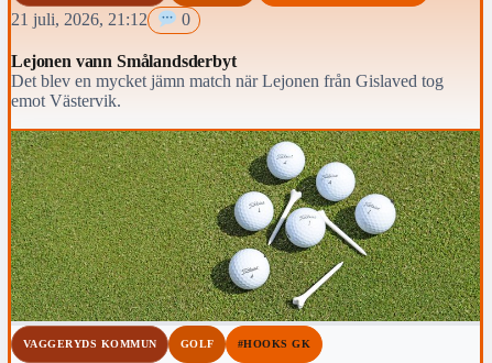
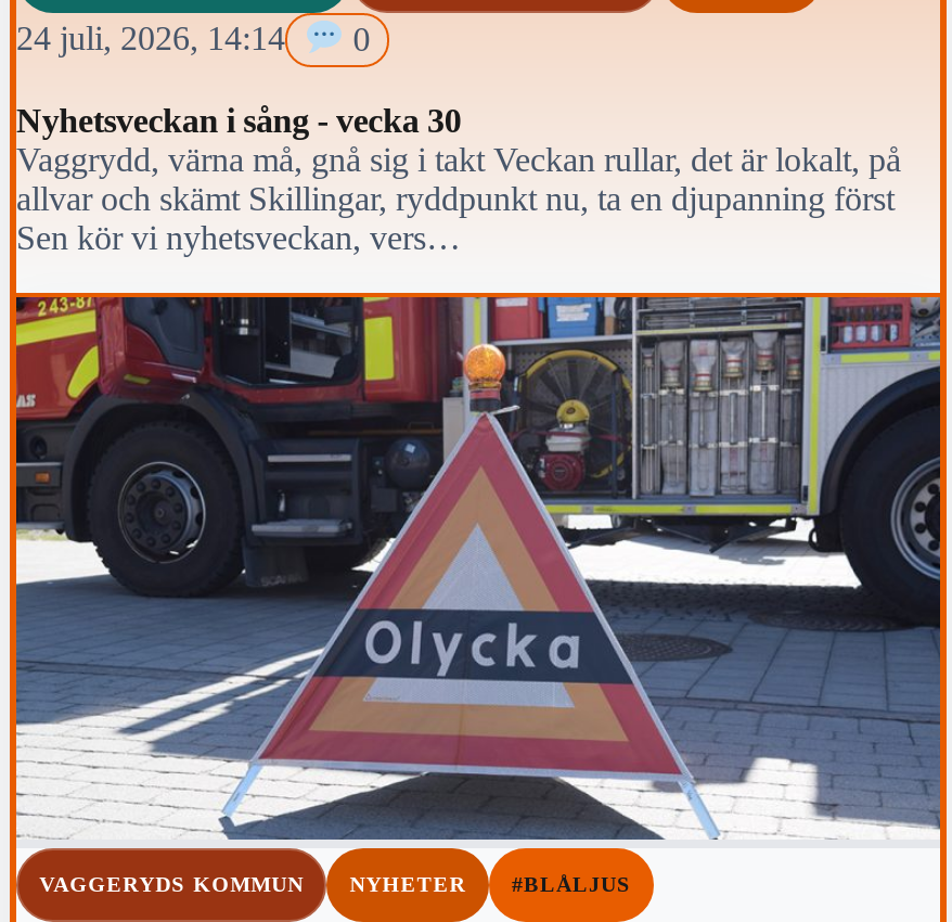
[11,10,191,29] 21 juli, 2026, 21:12 0 -> [16,20,370,58] 24 juli, 2026, 14:14 0
[11,52,444,110] Lejonen vann Smålandsderbyt | Det blev en mycket jämn match när Lejonen från Gislaved tog | emot Västervik. -> [16,102,901,256] Nyhetsveckan i sång - vecka 30 | Vaggrydd, värna må, gnå sig i takt Veckan rullar, det är lokalt, på | allvar och skämt Skillingar, ryddpunkt nu, ta en djupanning först | Sen kör vi nyhetsveckan, vers…
[10,128,480,350] [image] | GOLF | #HOOKS GK -> [14,254,942,896] [image] | NYHETER | #BLÅLJUS

